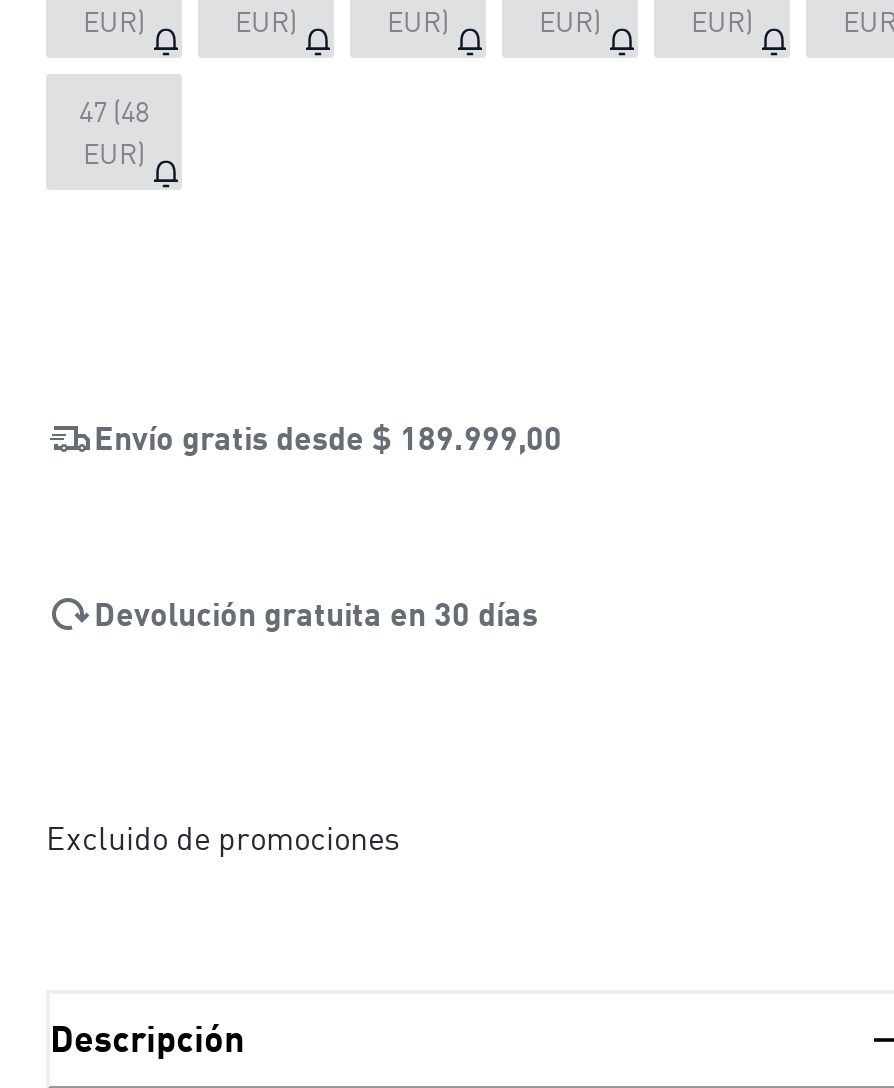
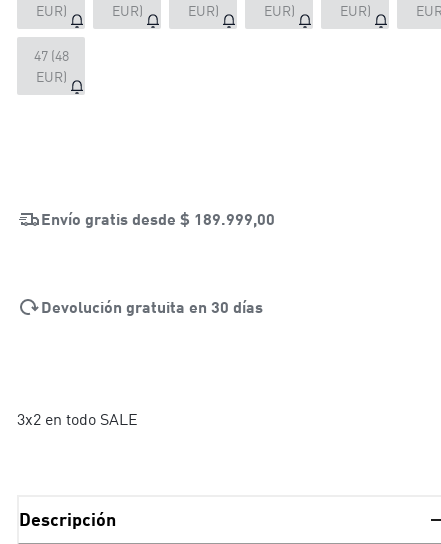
[46,817,400,857] Excluido de promociones -> [17,409,138,429] 3x2 en todo SALE

